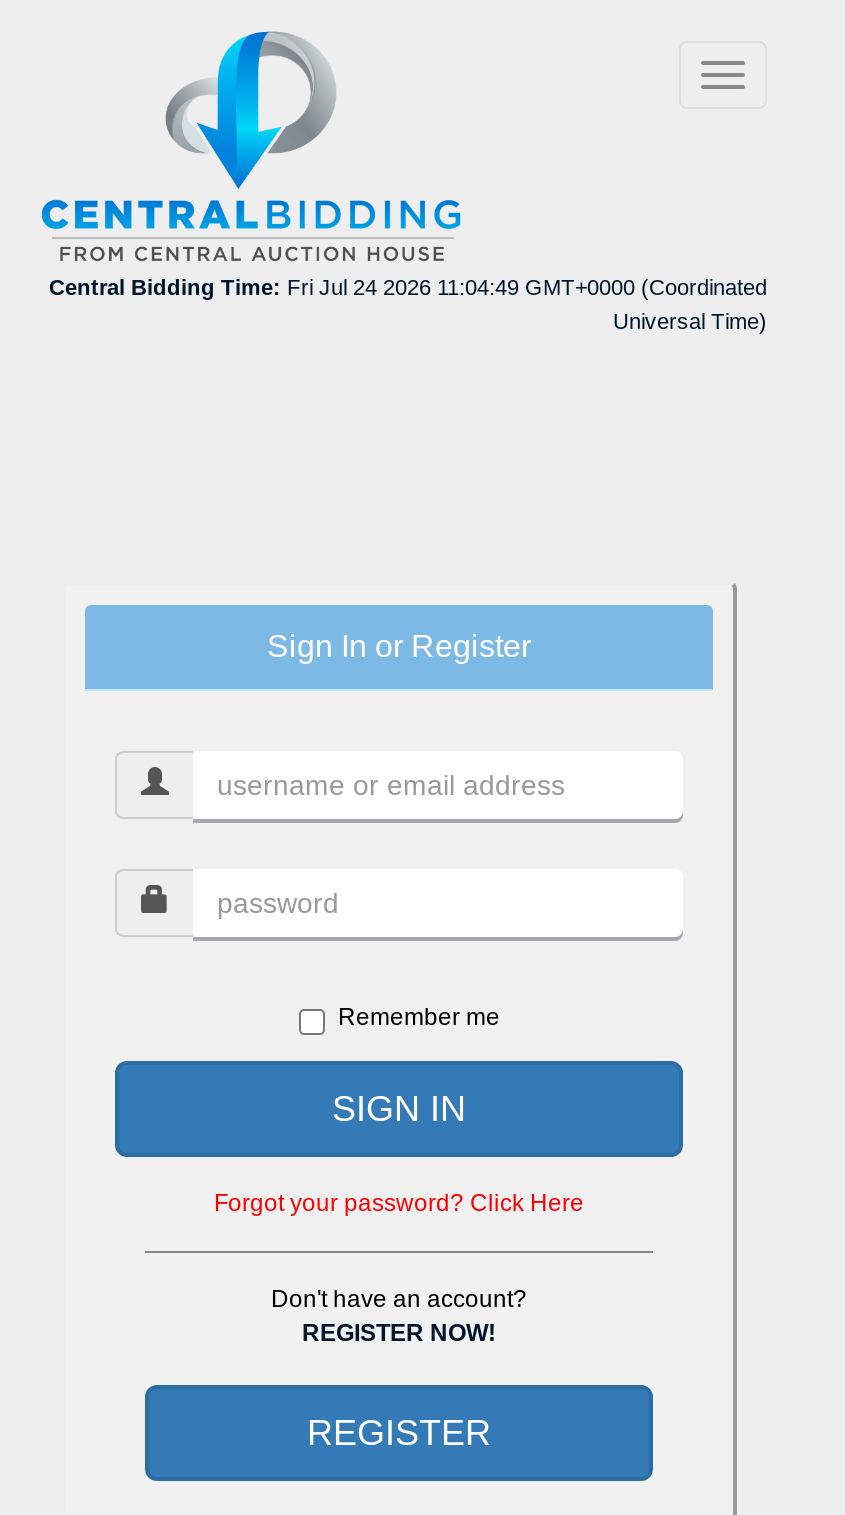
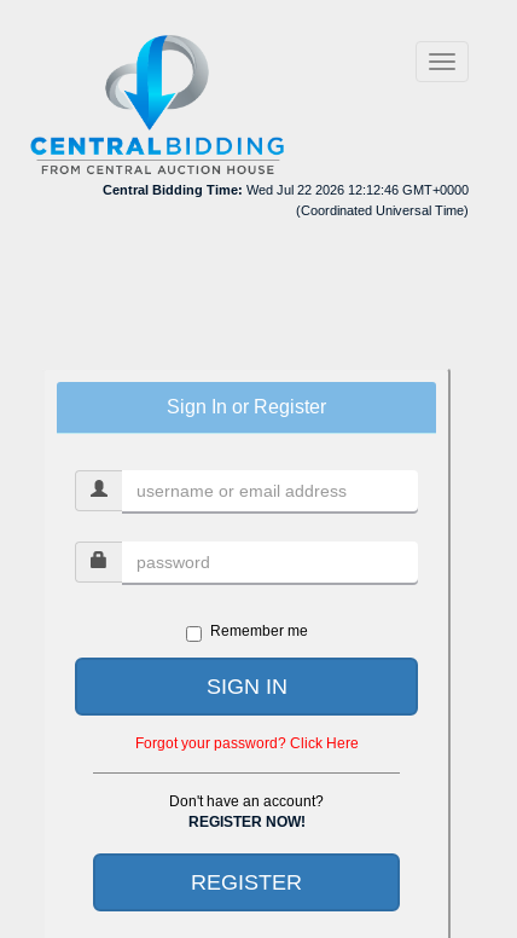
[49,274,767,332] Central Bidding Time: Fri Jul 24 2026 11:04:49 GMT+0000 (Coordinated | Universal Time) -> [103,182,469,217] Central Bidding Time: Wed Jul 22 2026 12:12:46 GMT+0000 | (Coordinated Universal Time)

